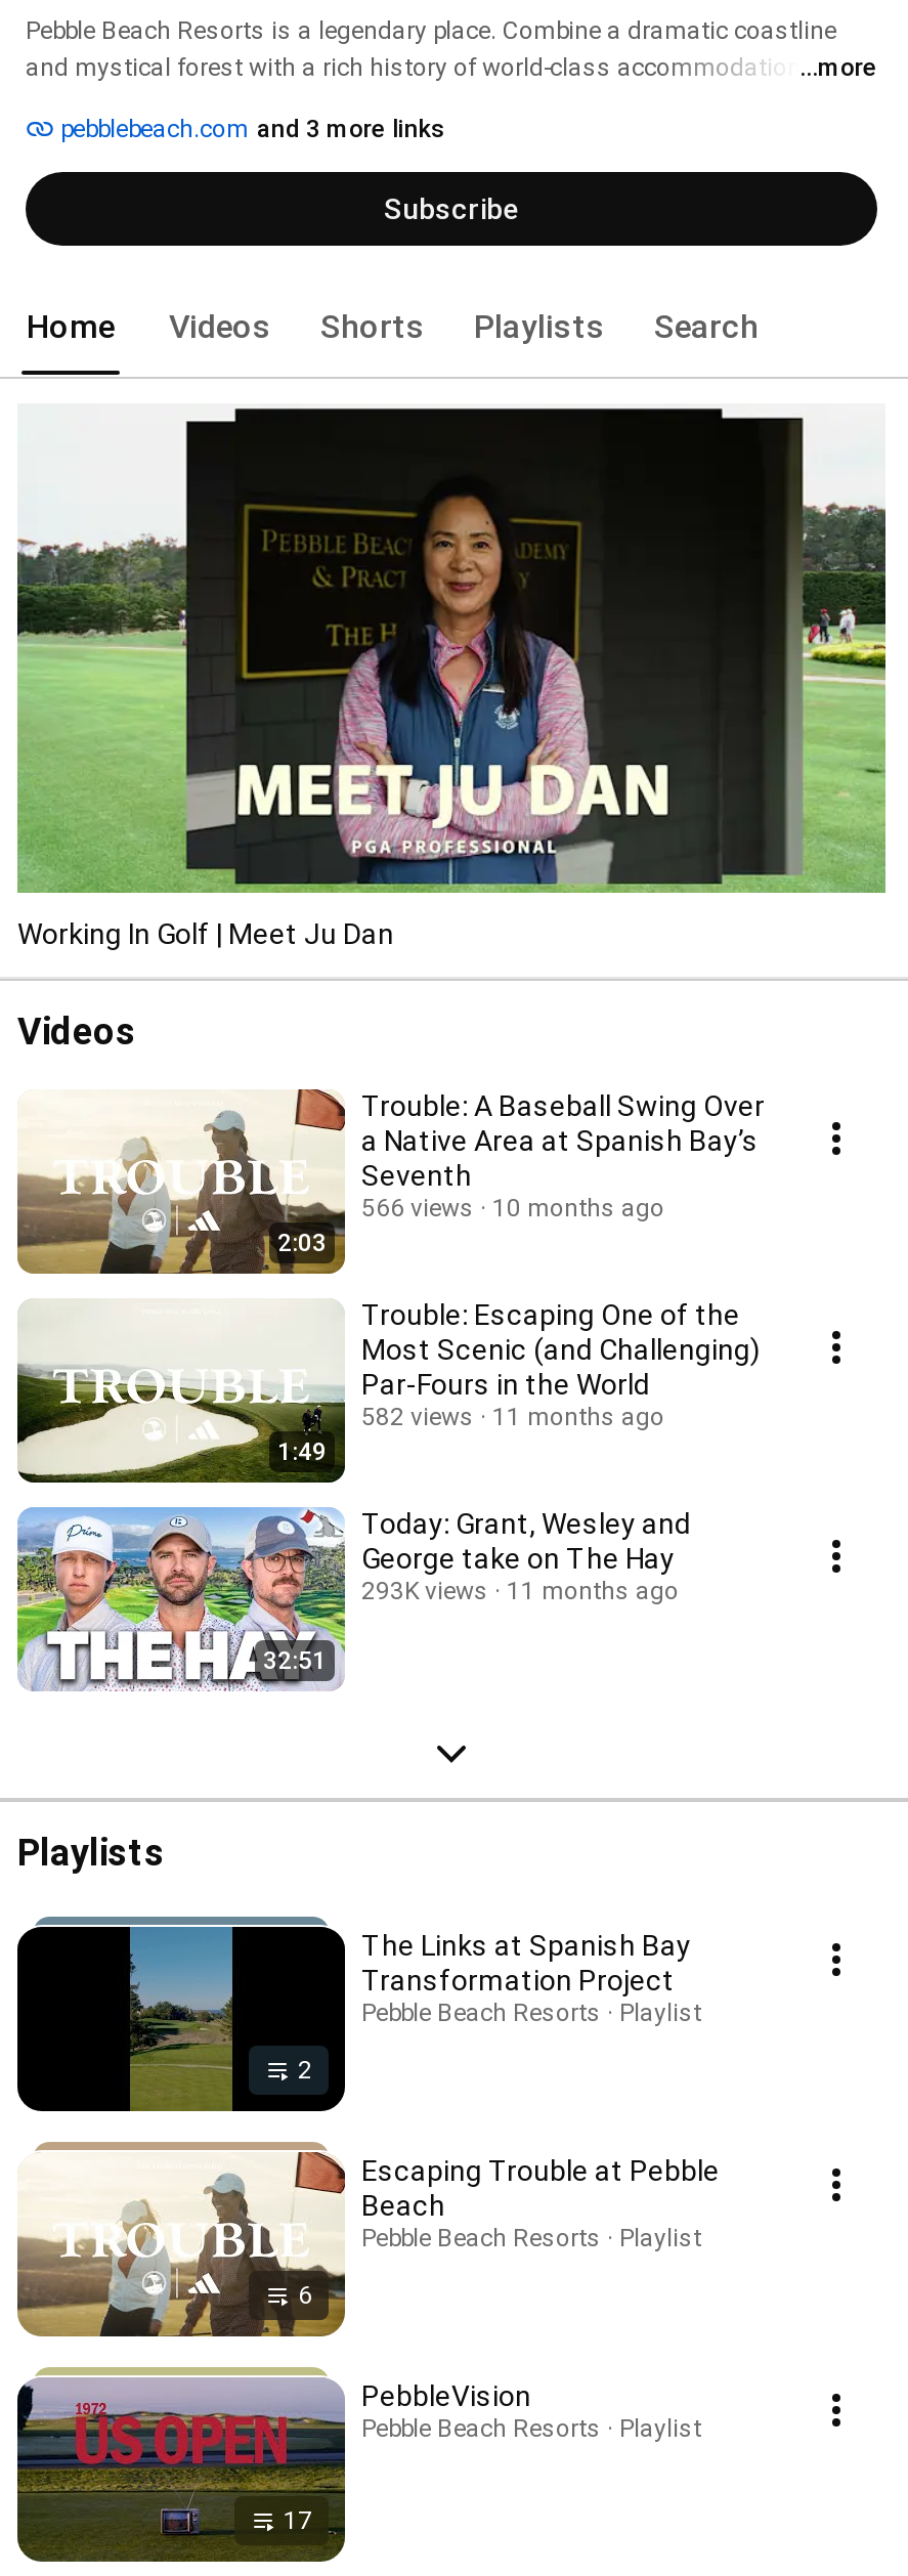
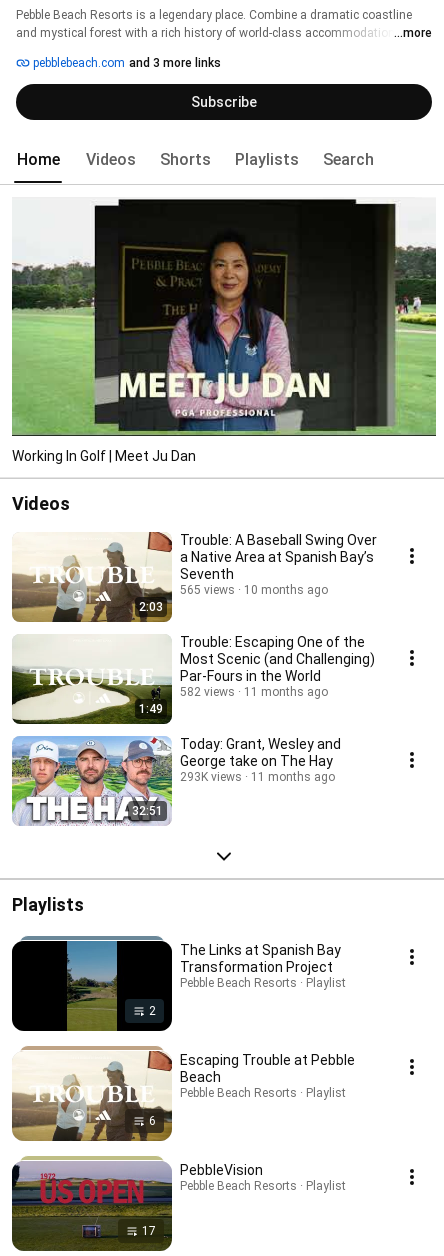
[361,1193,664,1221] 566 views 10 months ago -> [180,582,328,596] 565 views 10 months ago

